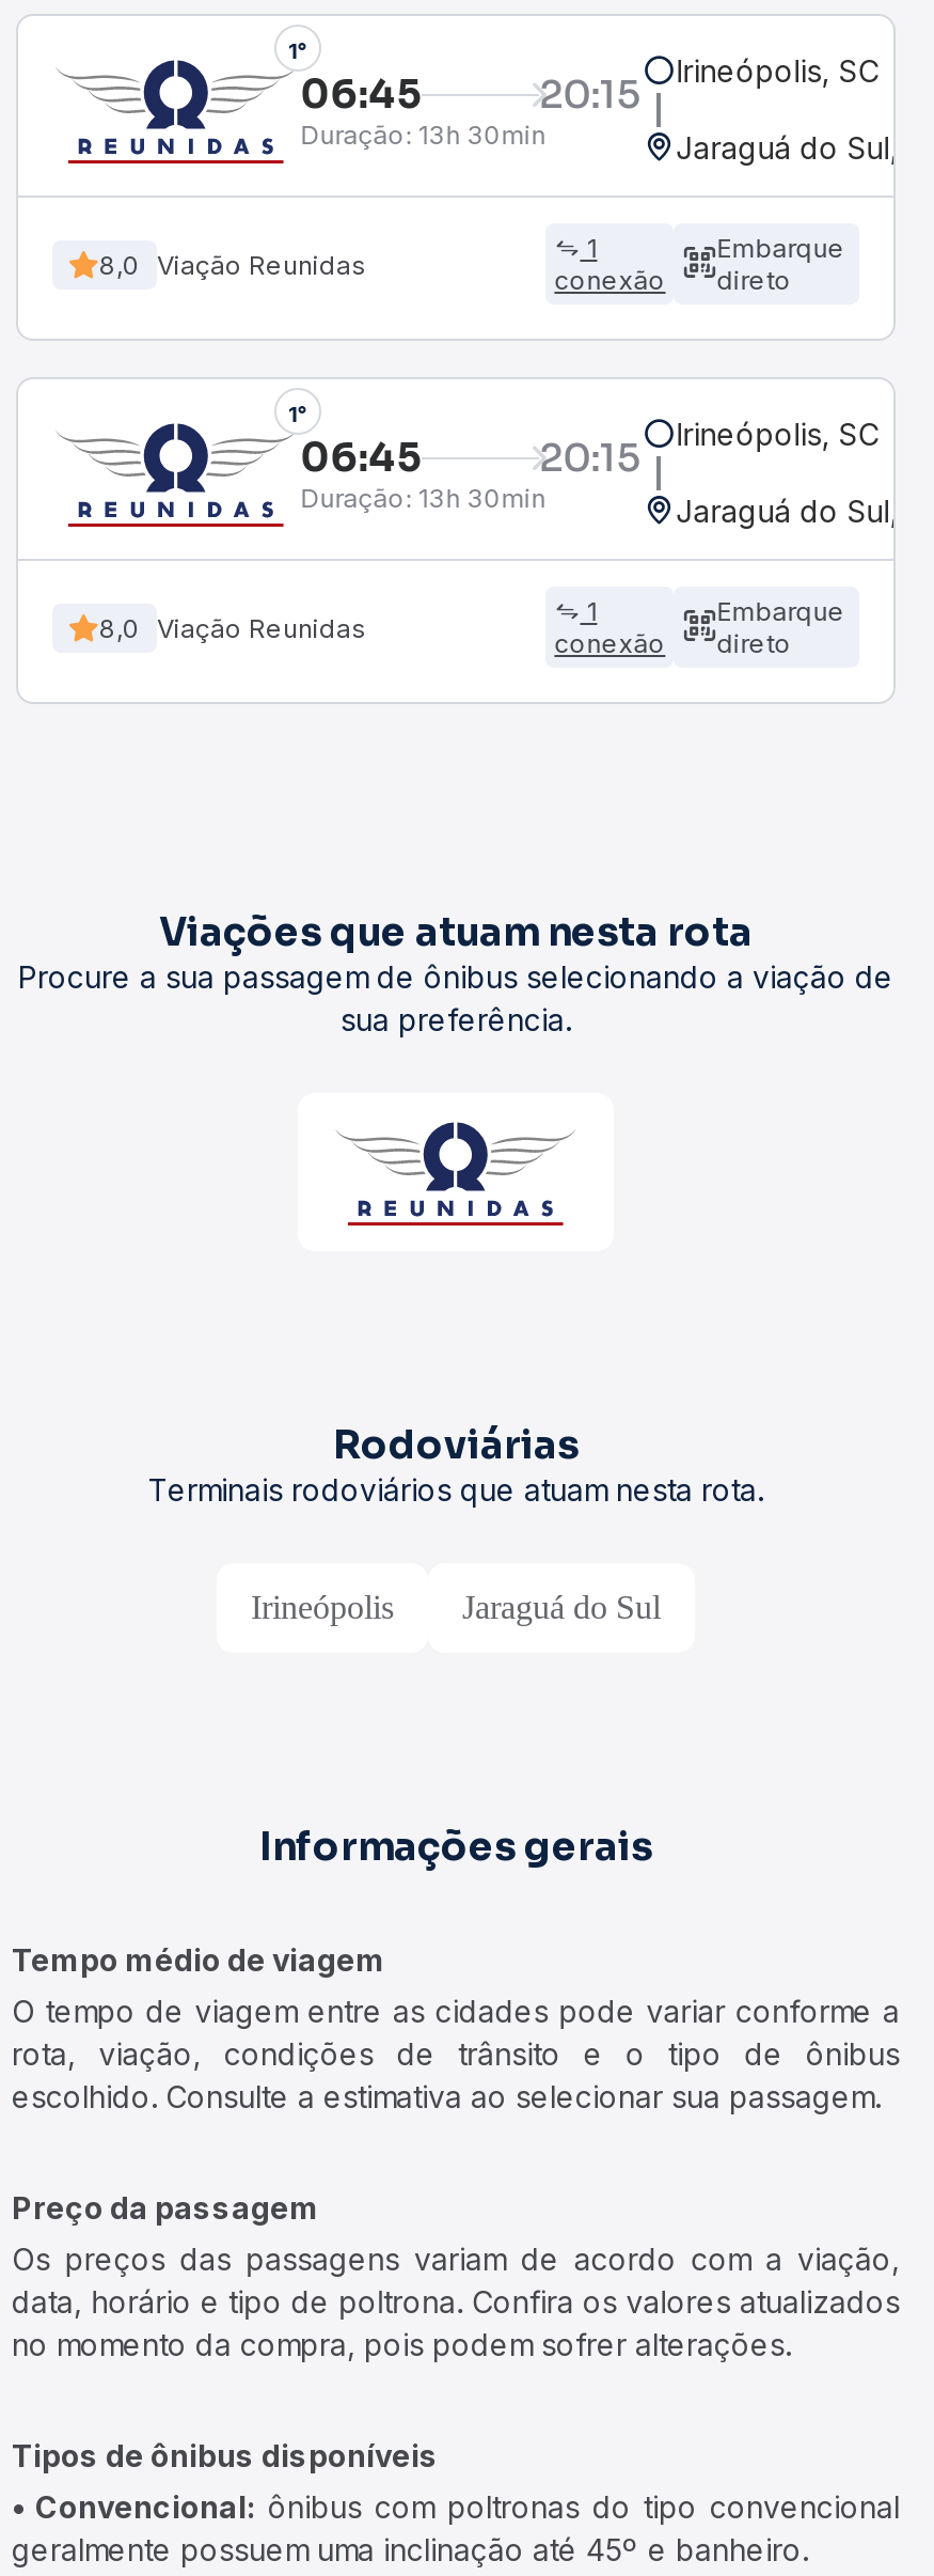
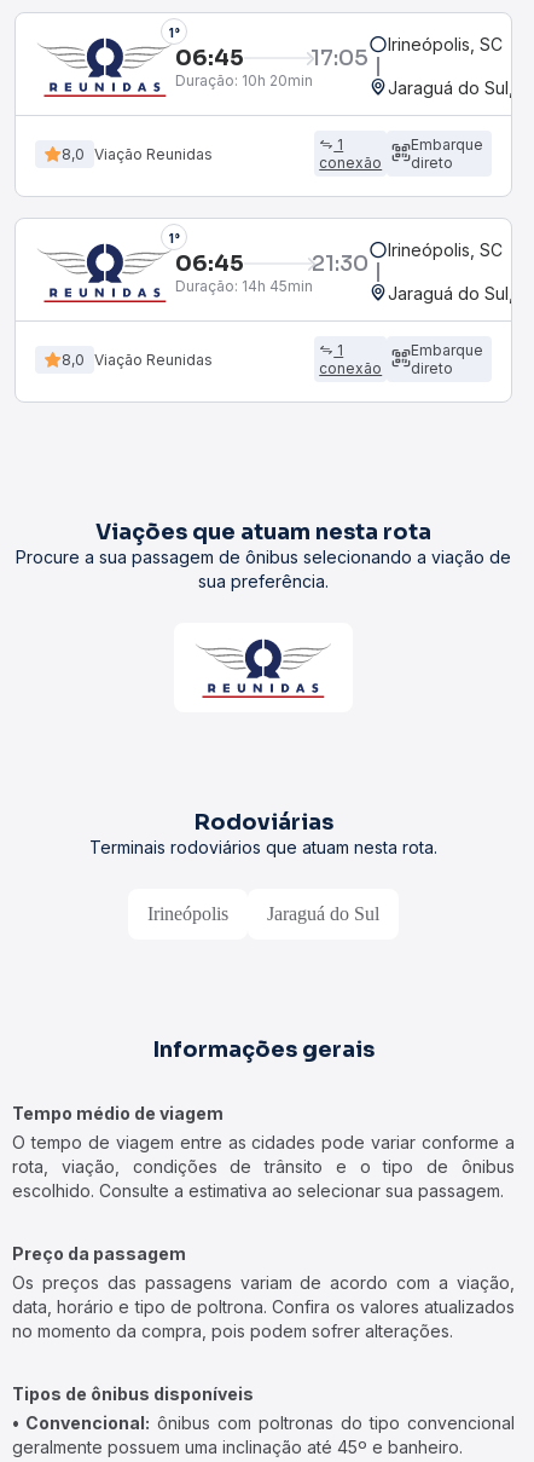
[539,52,879,118] 20:15 Irineópolis, SC -> [311,34,503,71] 17:05 Irineópolis, SC
[300,118,546,150] Duração: 13h 30min -> [175,71,313,89] Duração: 10h 20min
[539,416,879,481] 20:15 Irineópolis, SC -> [312,239,503,276] 21:30 Irineópolis, SC
[300,481,546,513] Duração: 13h 30min -> [175,276,313,294] Duração: 14h 45min

